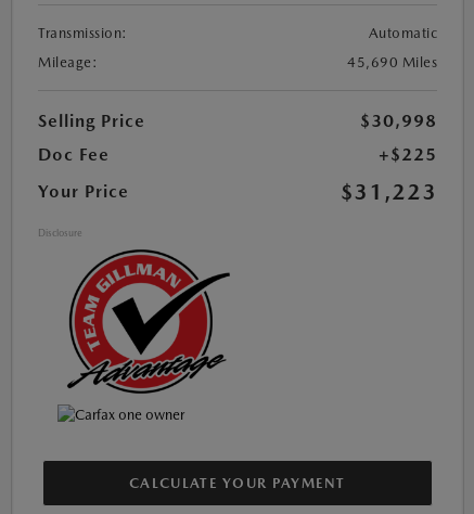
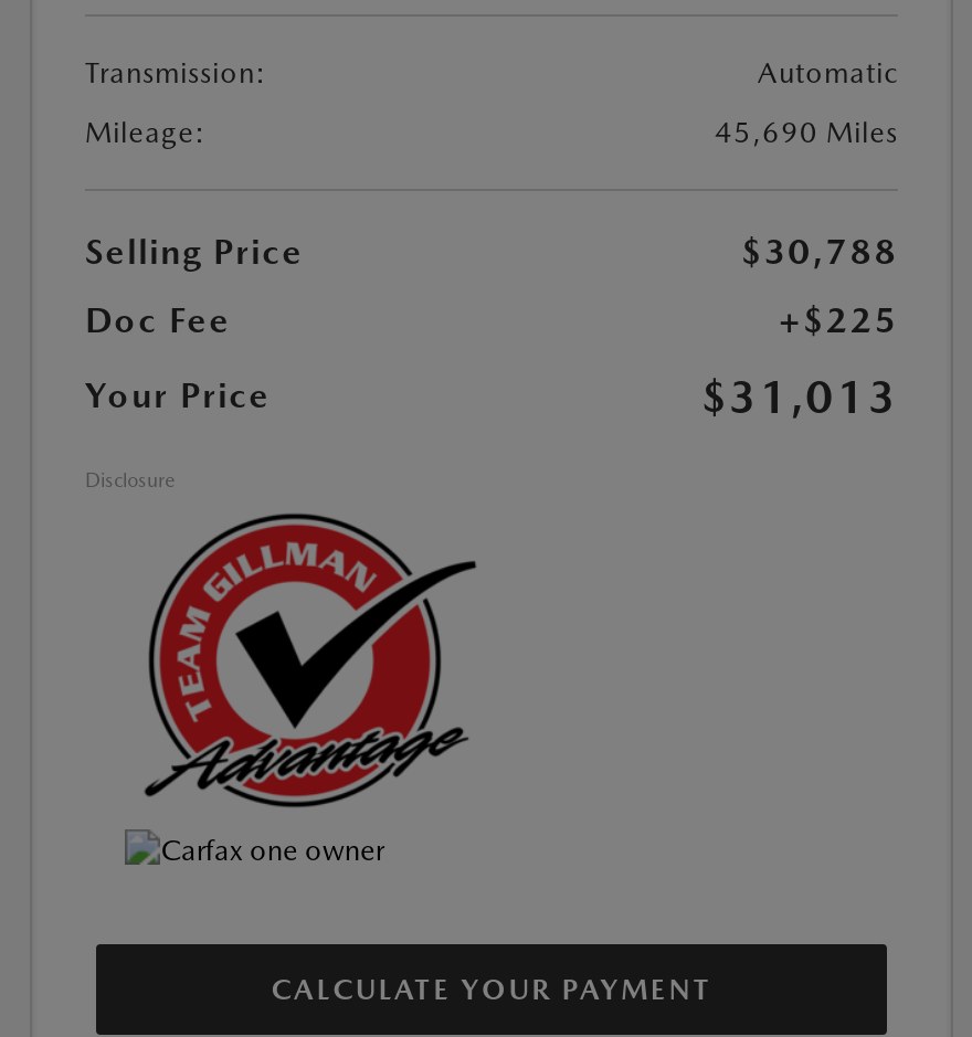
[360,111,437,132] $30,998 -> [741,232,898,274] $30,788
[341,179,437,205] $31,223 -> [701,371,898,424] $31,013

